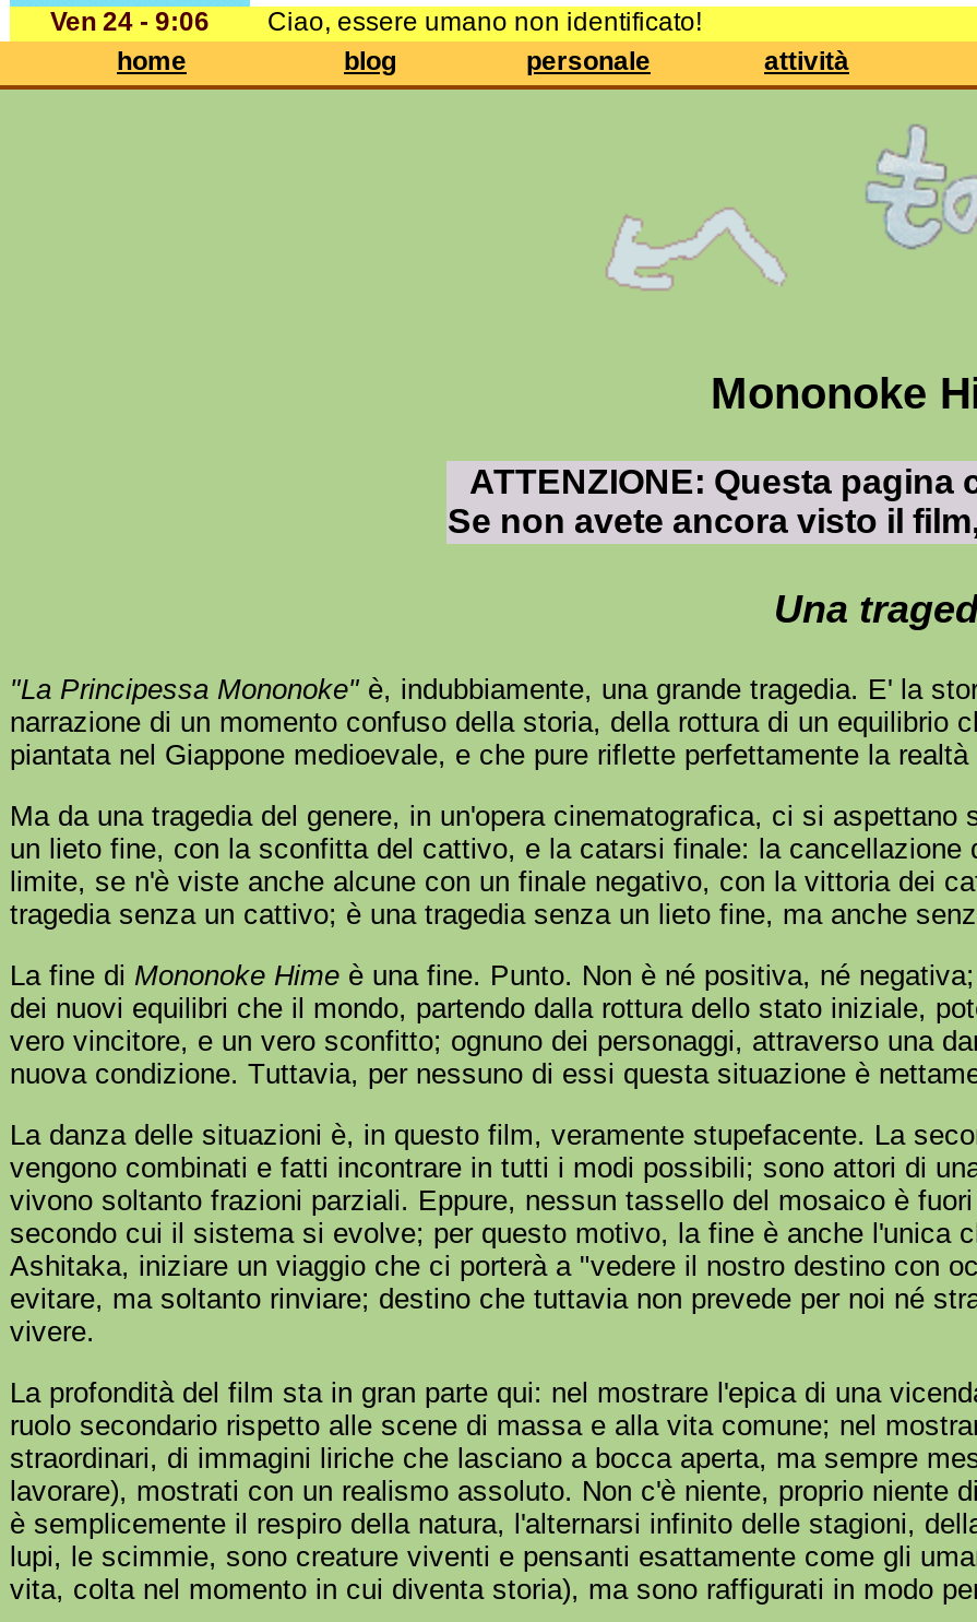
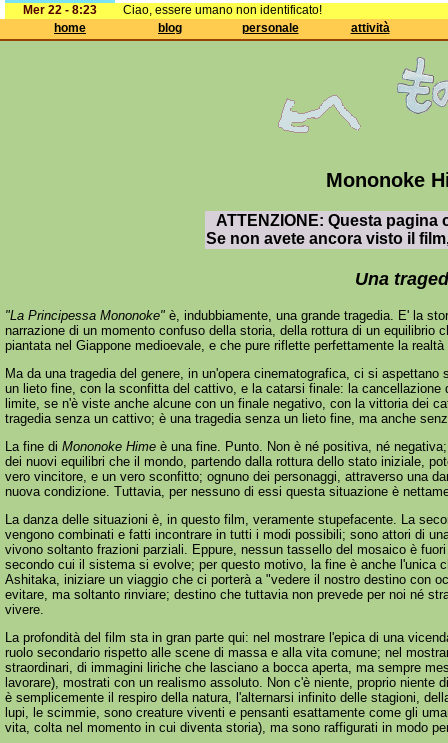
[50,7,702,37] Ven 24 - 9:06 Ciao, essere umano non identificato! -> [23,3,322,17] Mer 22 - 8:23 Ciao, essere umano non identificato!

